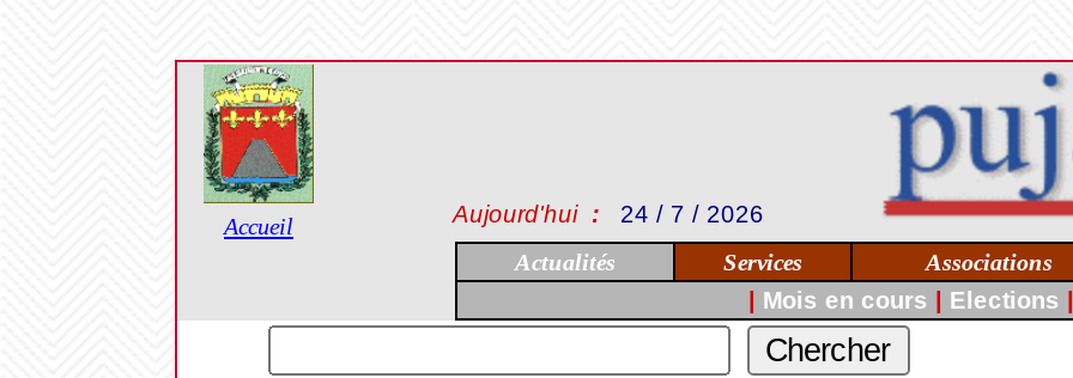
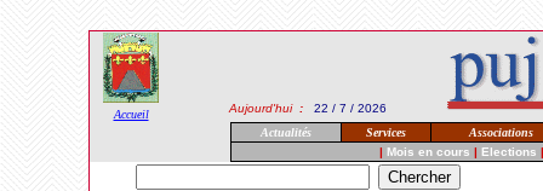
[453,201,764,227] Aujourd'hui : 24 / 7 / 2026 -> [229,102,387,115] Aujourd'hui : 22 / 7 / 2026

